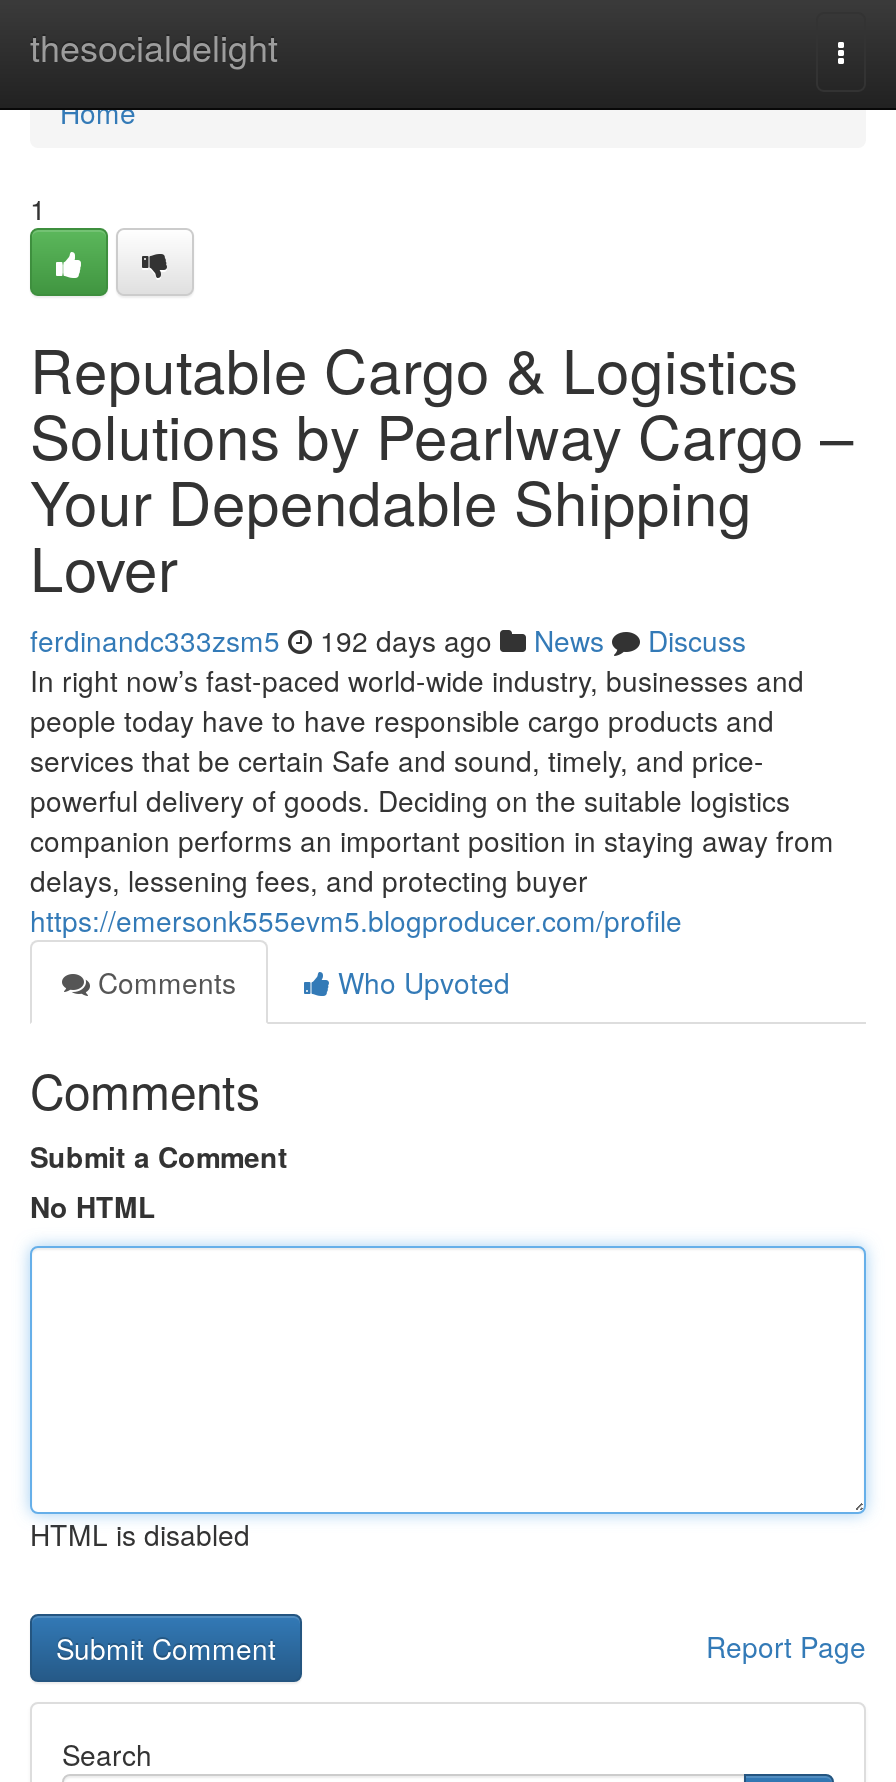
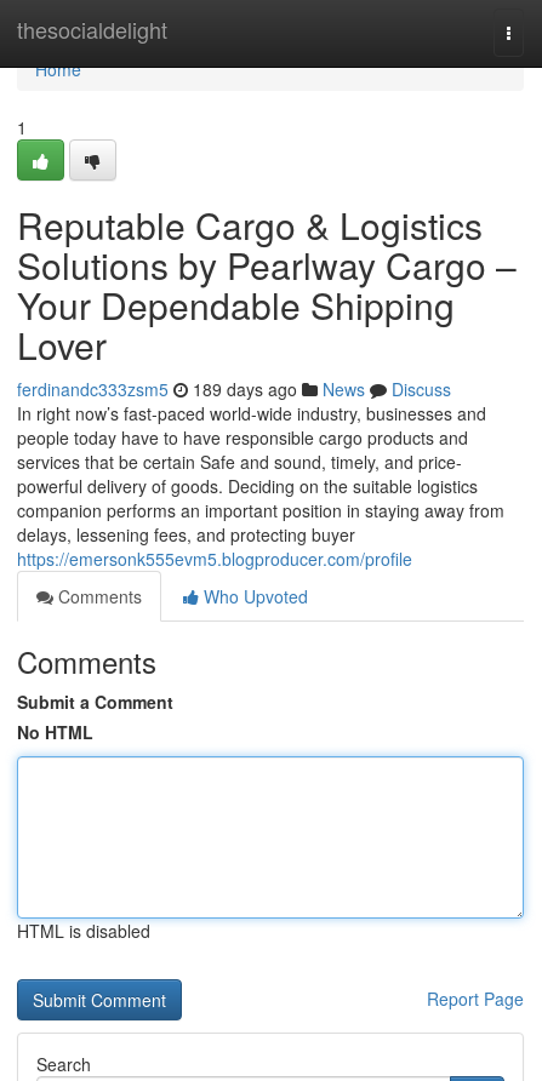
[30,620,746,660] ferdinandc333zsm5 192 days ago News Discuss -> [17,377,451,401] ferdinandc333zsm5 189 days ago News Discuss

